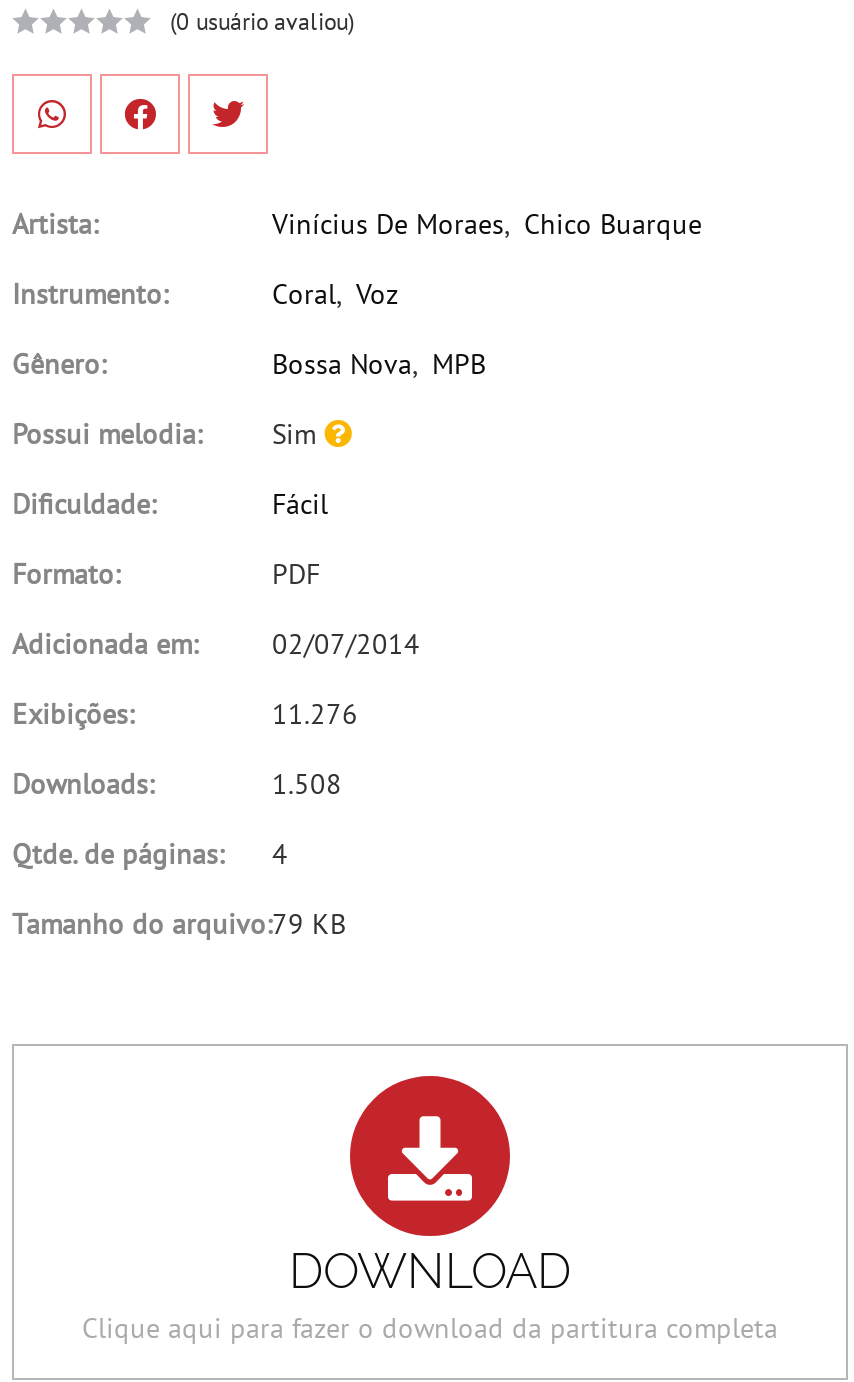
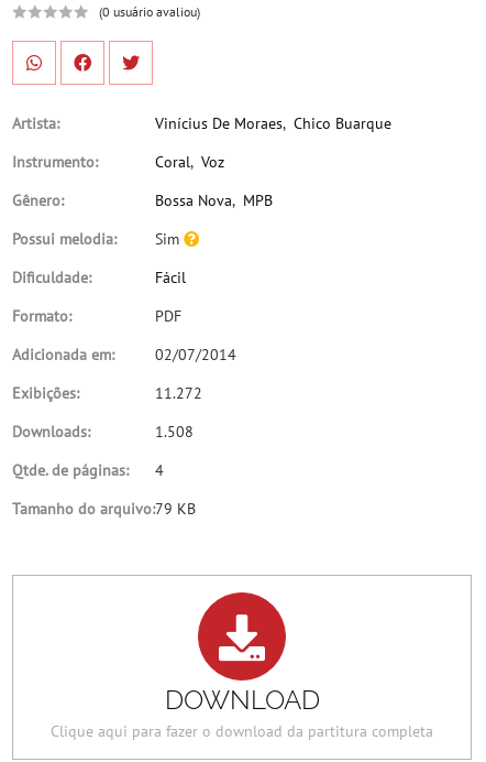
[272,696,358,732] 11.276 -> [155,383,202,403] 11.272

